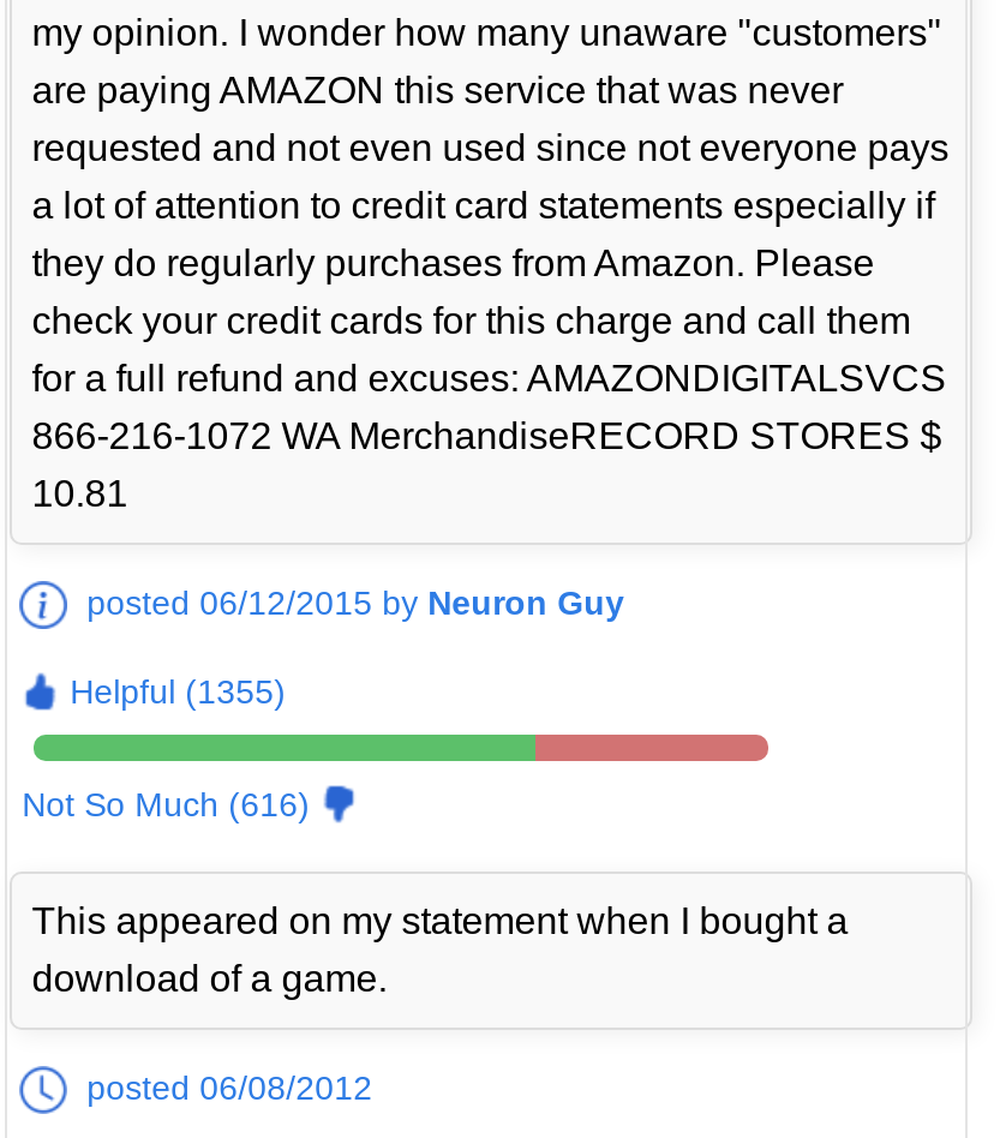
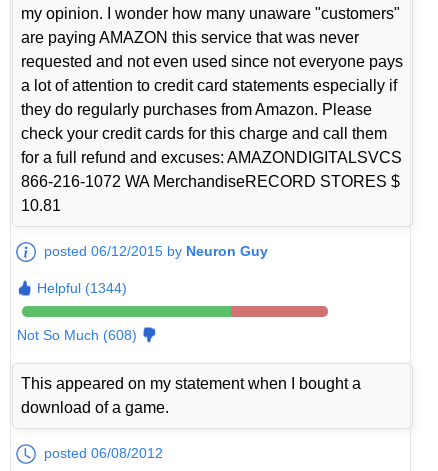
[70,672,286,711] Helpful (1355) -> [37,280,127,296] Helpful (1344)
[22,785,310,823] Not So Much (616) -> [17,327,137,343] Not So Much (608)

